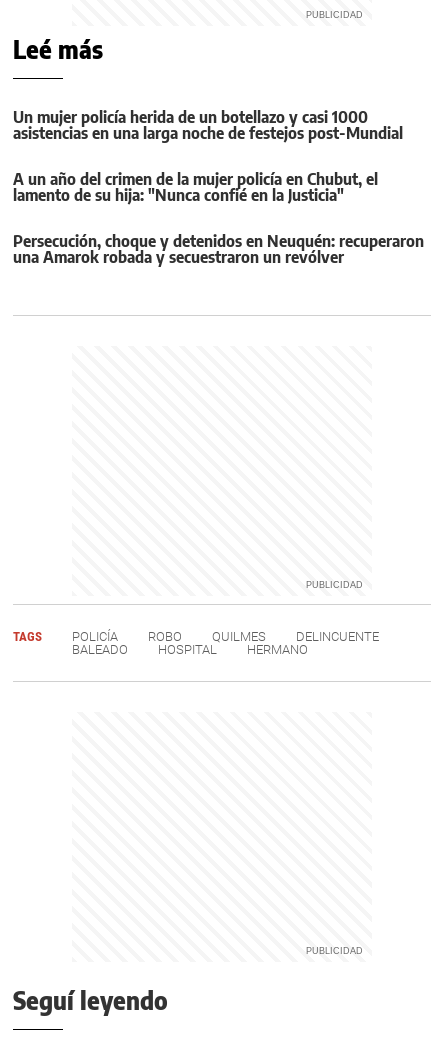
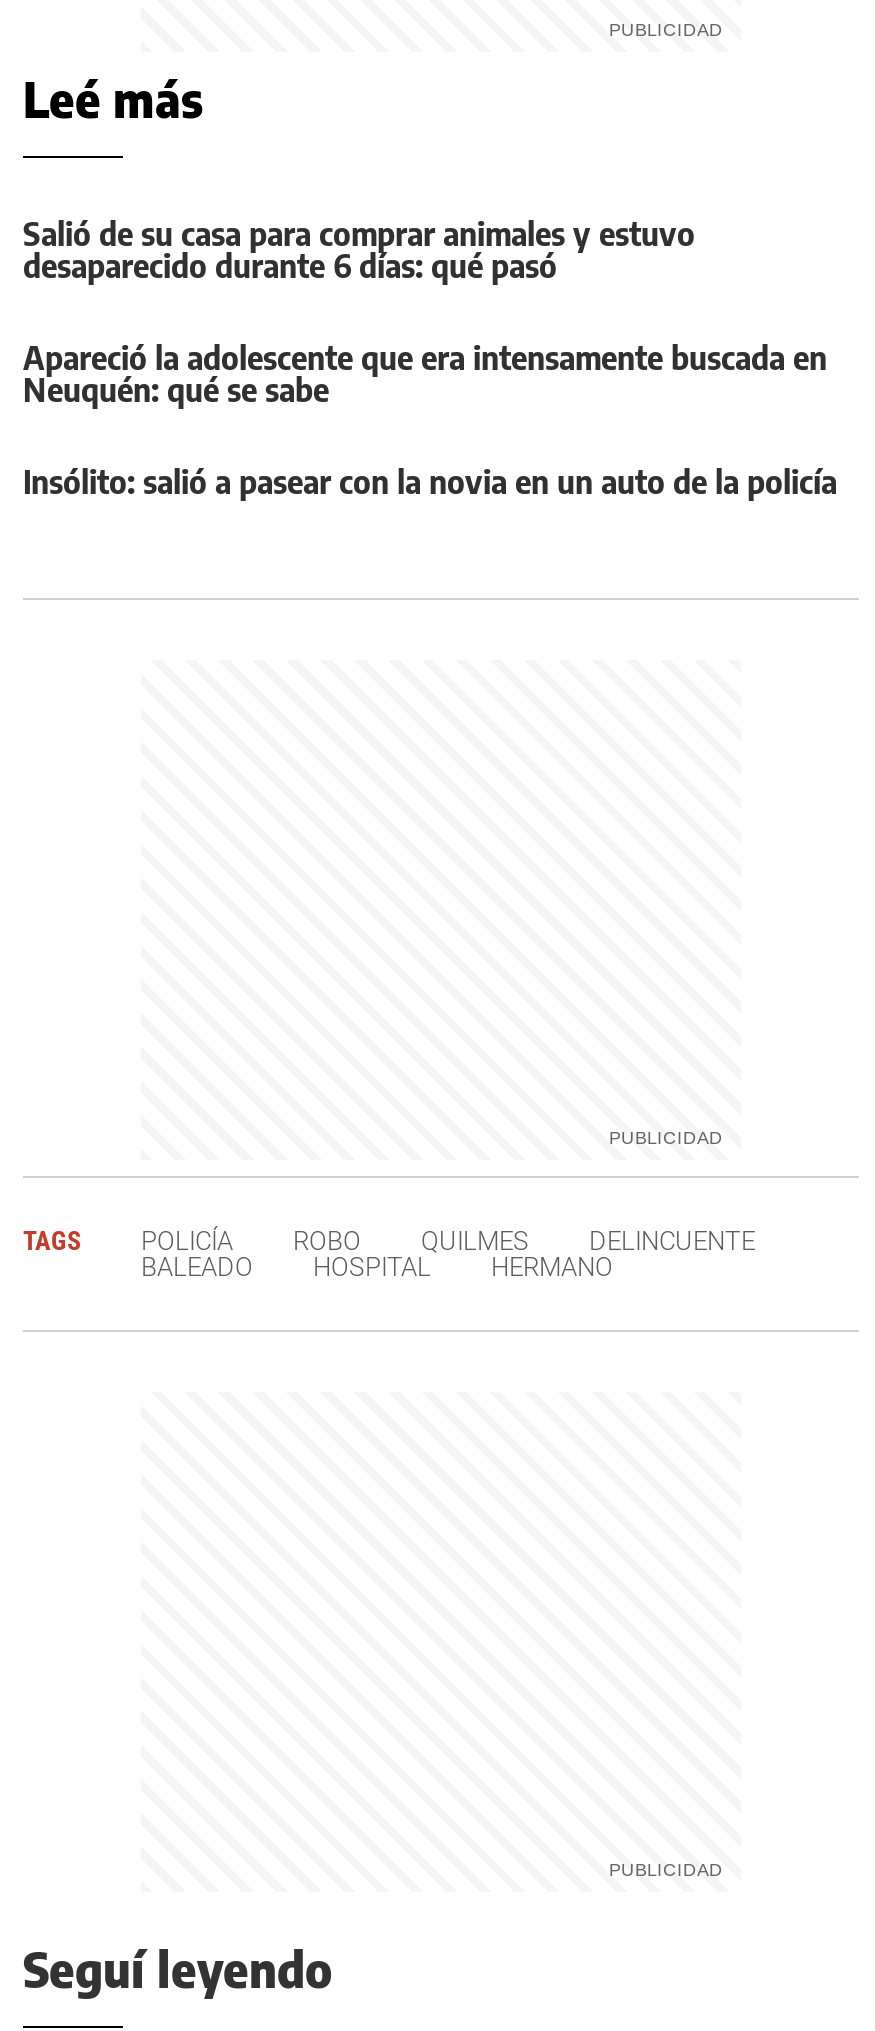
[13,107,403,143] Un mujer policía herida de un botellazo y casi 1000 | asistencias en una larga noche de festejos post-Mundial -> [23,214,695,286] Salió de su casa para comprar animales y estuvo | desaparecido durante 6 días: qué pasó
[13,169,378,205] A un año del crimen de la mujer policía en Chubut, el | lamento de su hija: "Nunca confié en la Justicia" -> [23,338,827,410] Apareció la adolescente que era intensamente buscada en | Neuquén: qué se sabe
[13,231,424,267] Persecución, choque y detenidos en Neuquén: recuperaron | una Amarok robada y secuestraron un revólver -> [23,462,837,502] Insólito: salió a pasear con la novia en un auto de la policía

